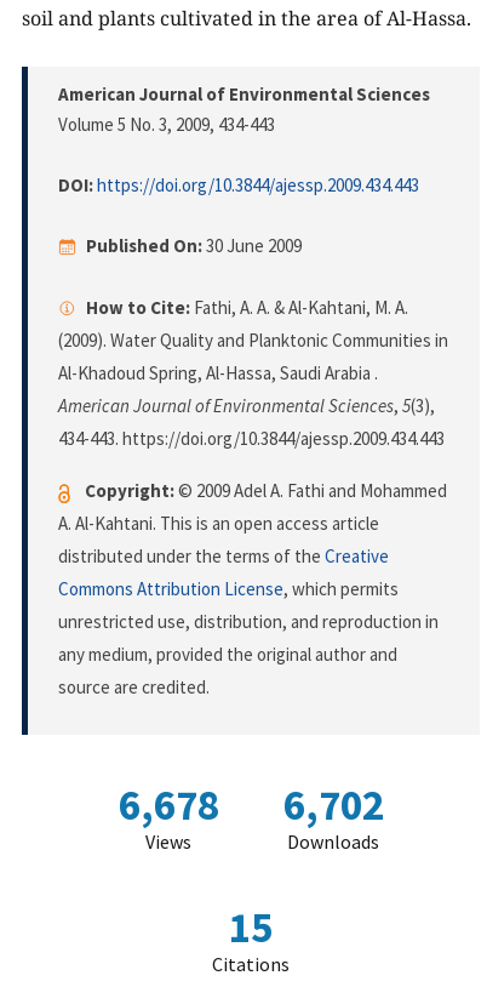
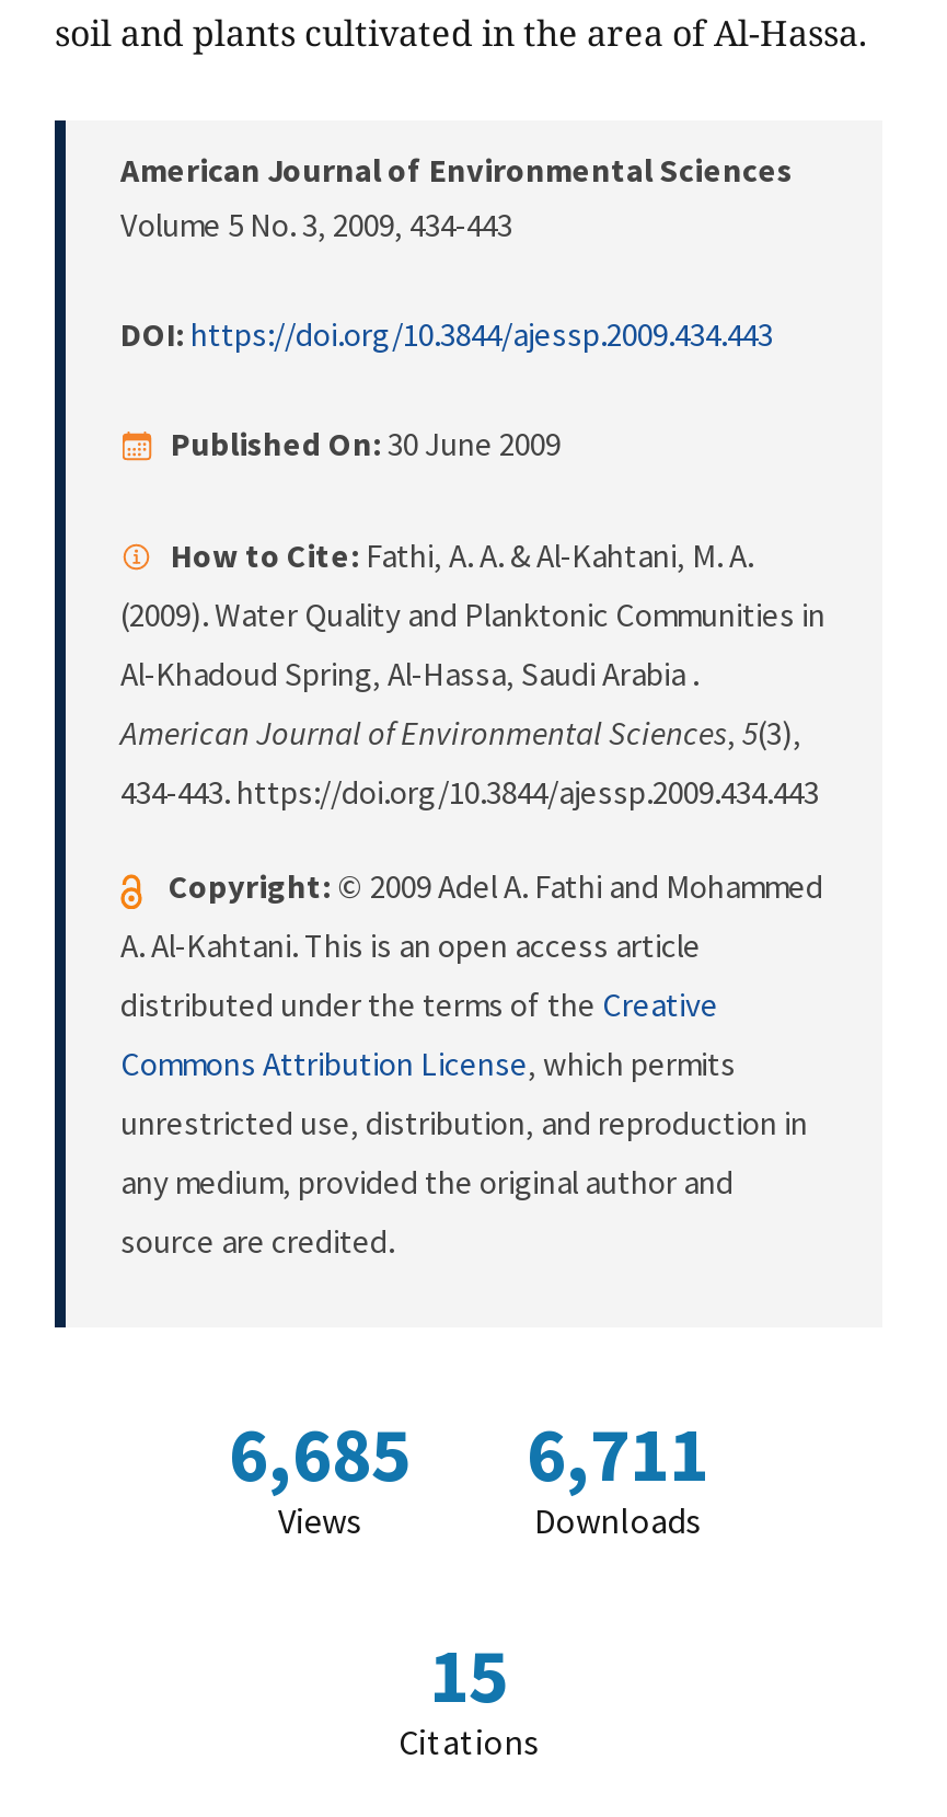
[118,779,219,832] 6,678 -> [229,1407,411,1504] 6,685
[283,779,383,832] 6,702 -> [527,1407,708,1504] 6,711

